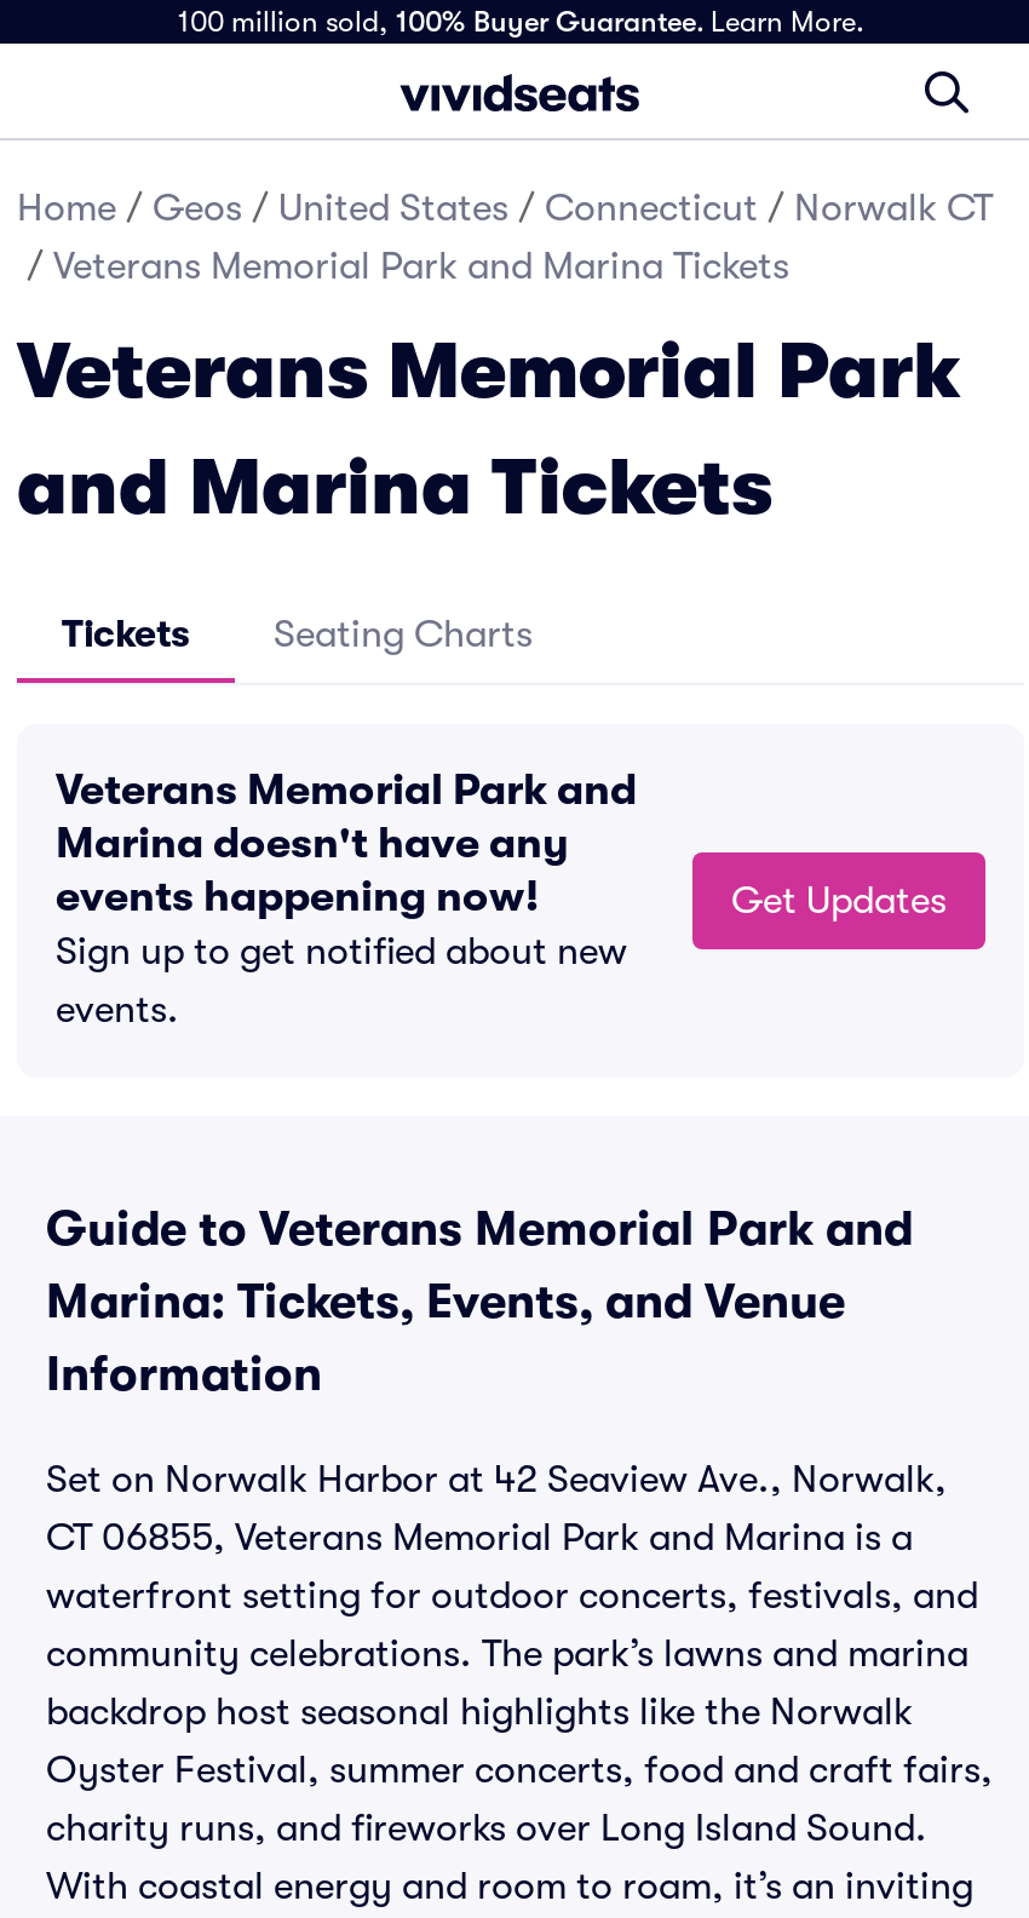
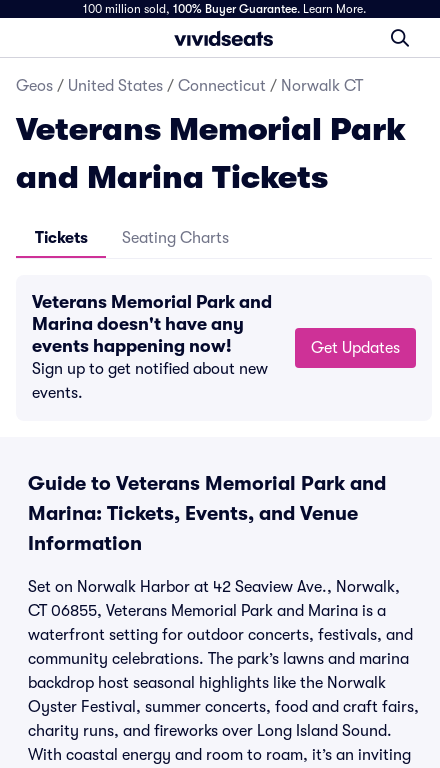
[17,186,993,288] Home / Geos / United States / Connecticut / Norwalk CT | / Veterans Memorial Park and Marina Tickets -> [16,77,363,95] Geos / United States / Connecticut / Norwalk CT

